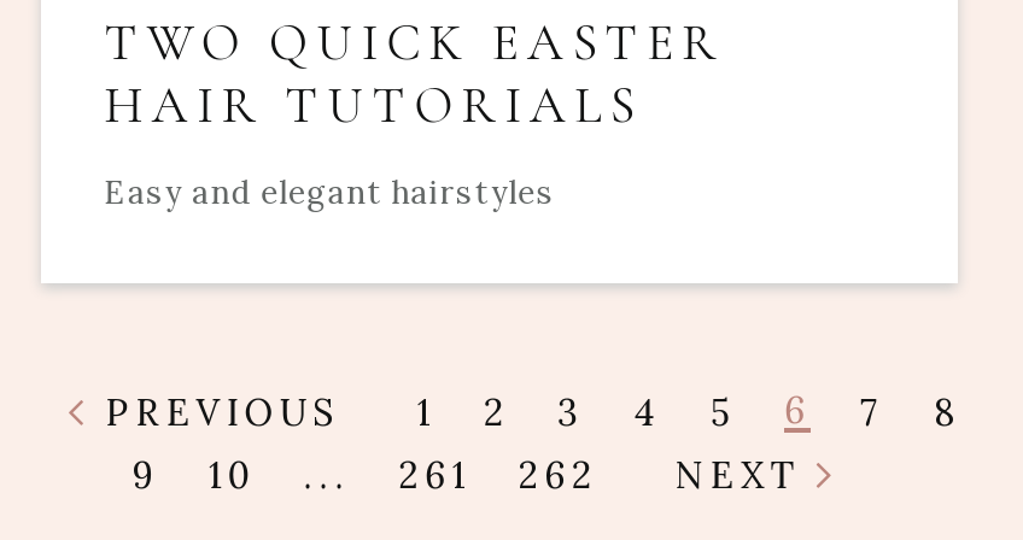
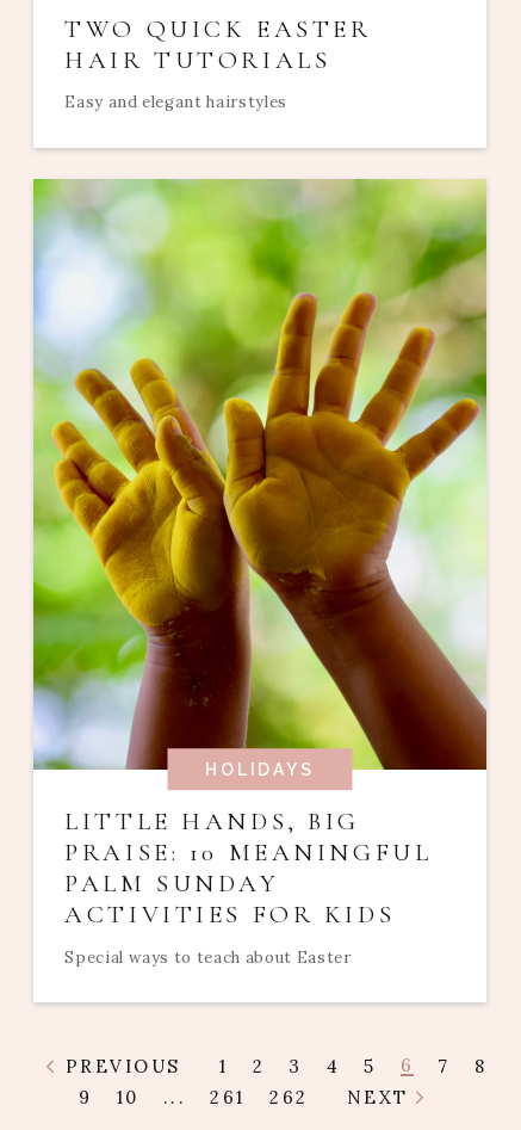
none -> [32,178,488,967] [image] | HOLIDAYS | LITTLE HANDS, BIG | PRAISE: 10 MEANINGFUL | PALM SUNDAY | ACTIVITIES FOR KIDS | Special ways to teach about Easter

